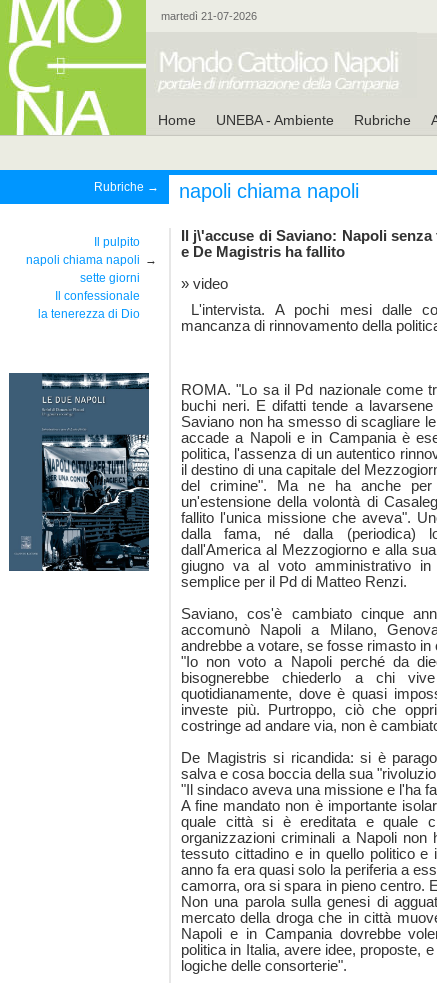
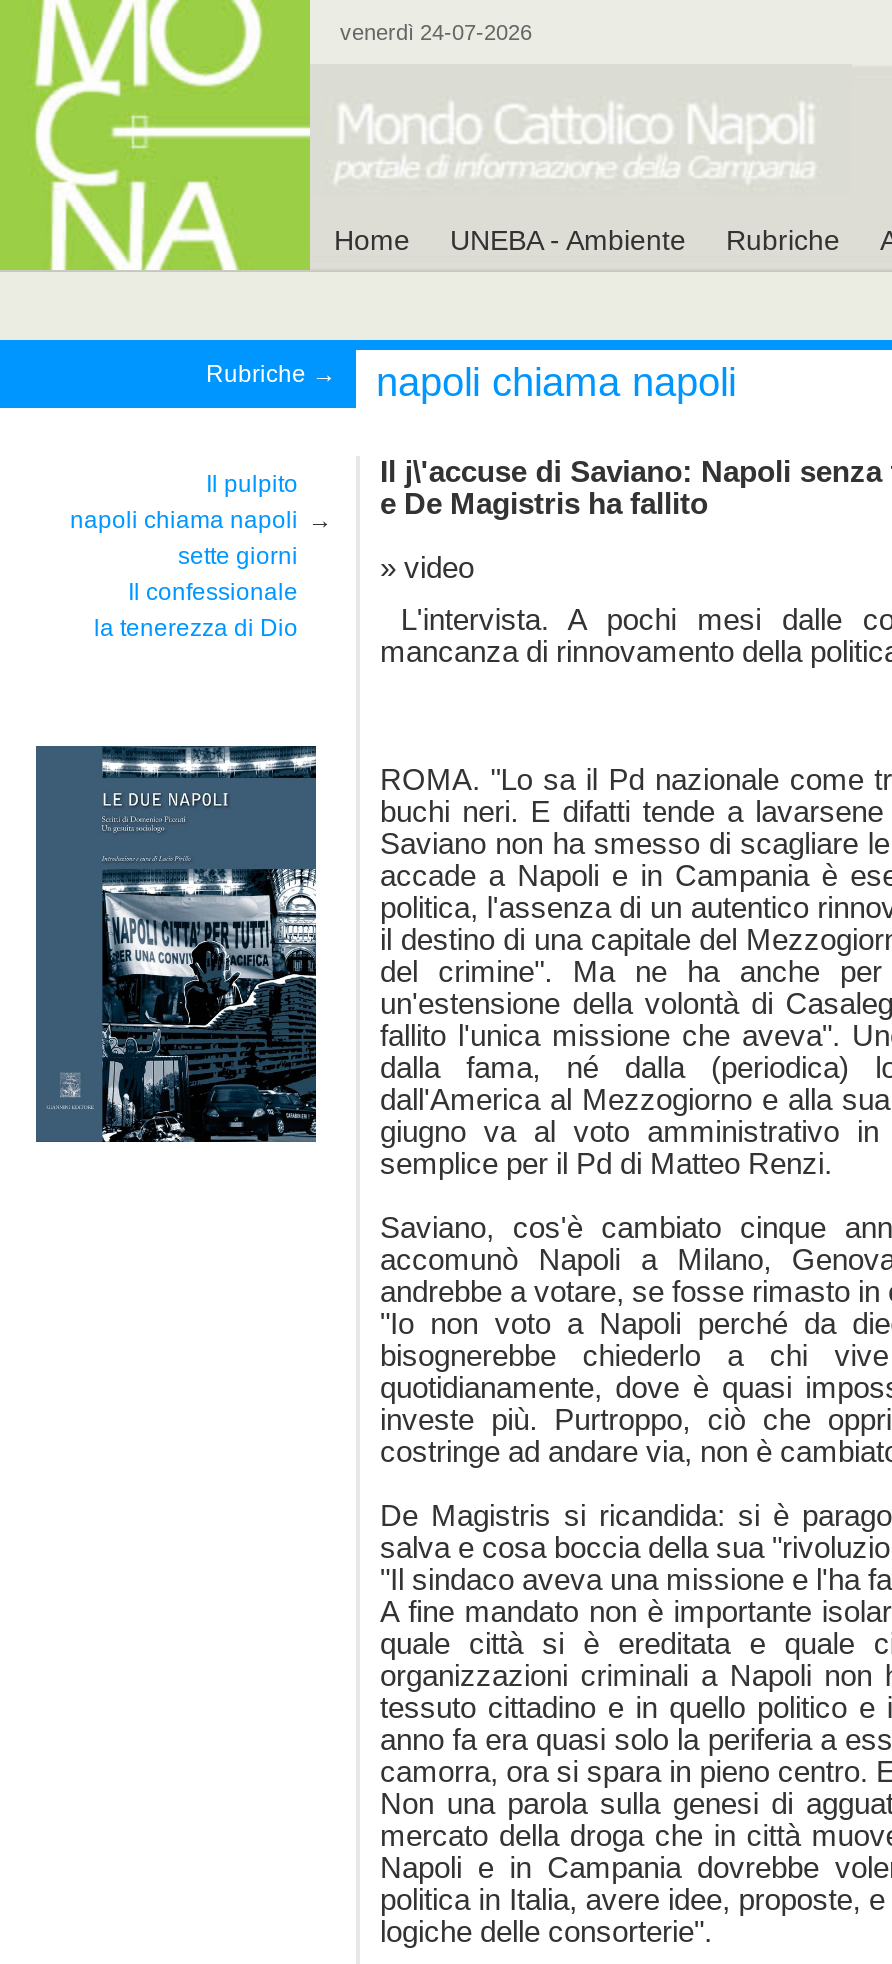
[161,10,257,22] martedì 21-07-2026 -> [340,20,532,44] venerdì 24-07-2026

